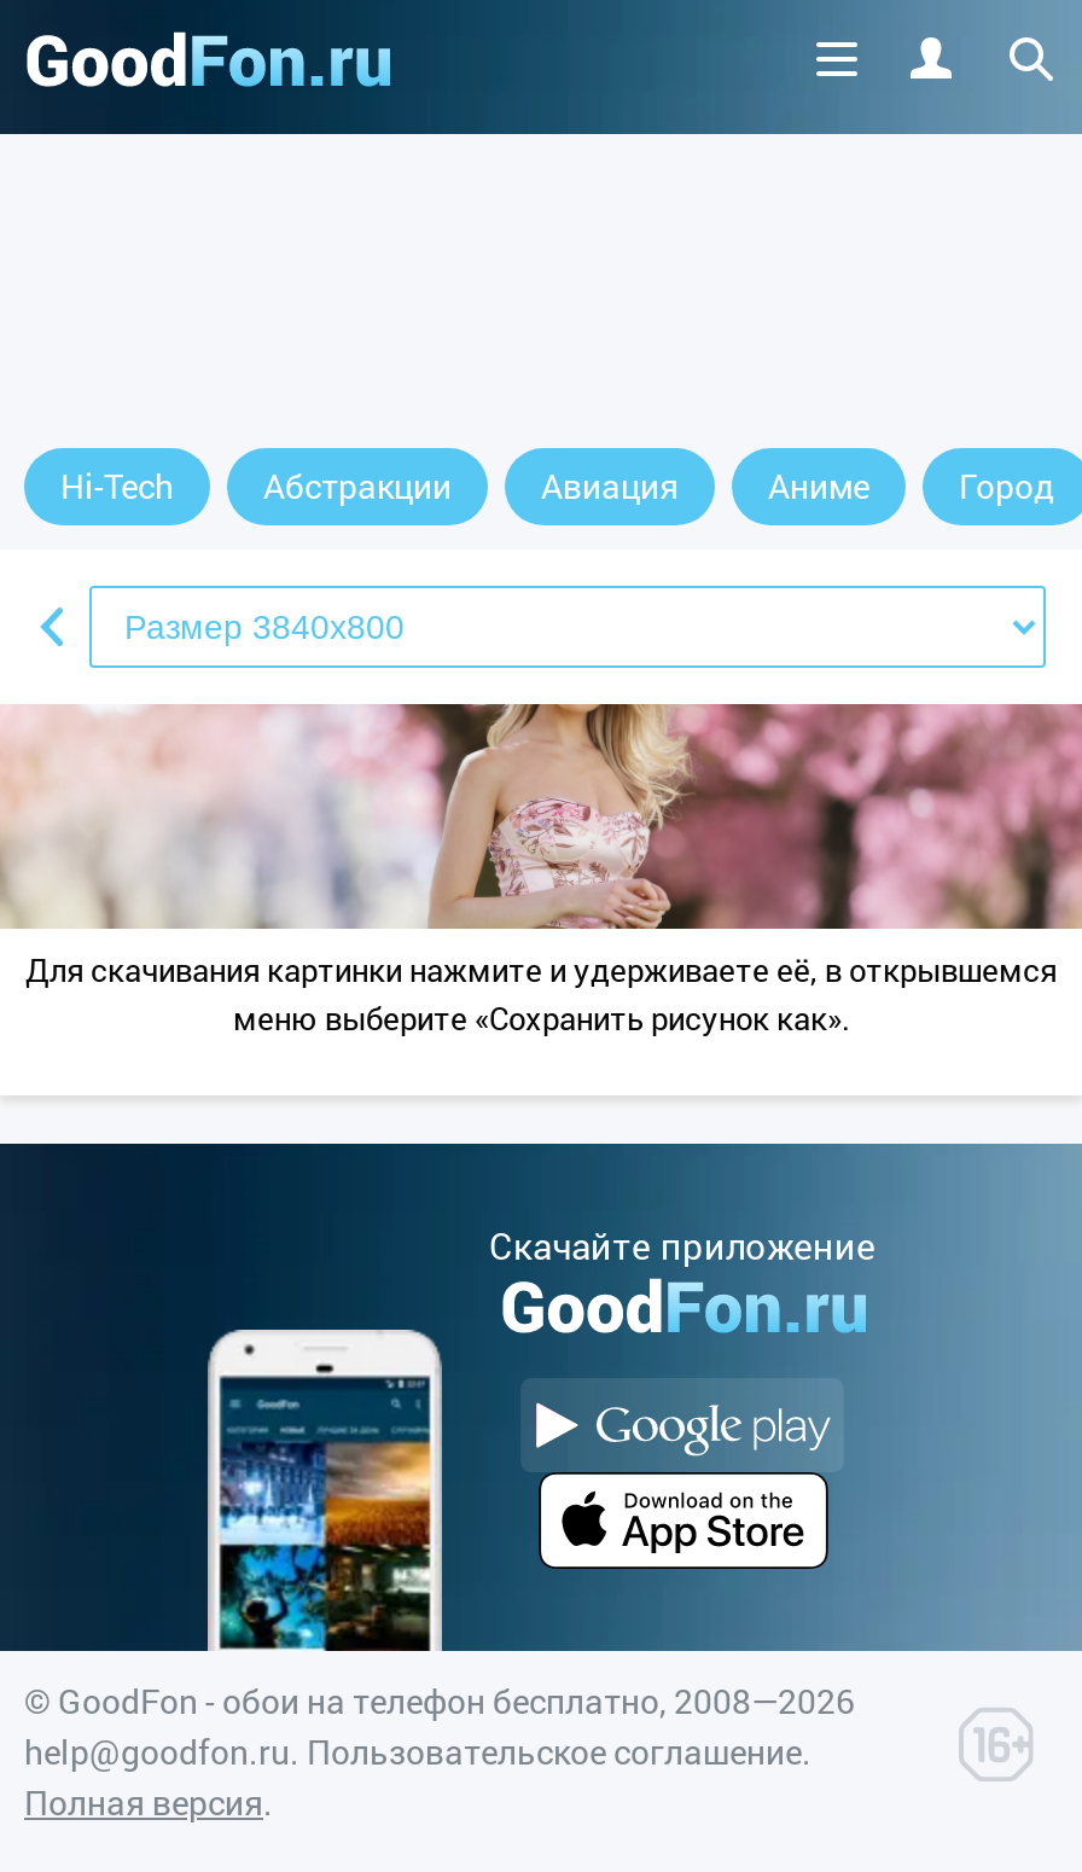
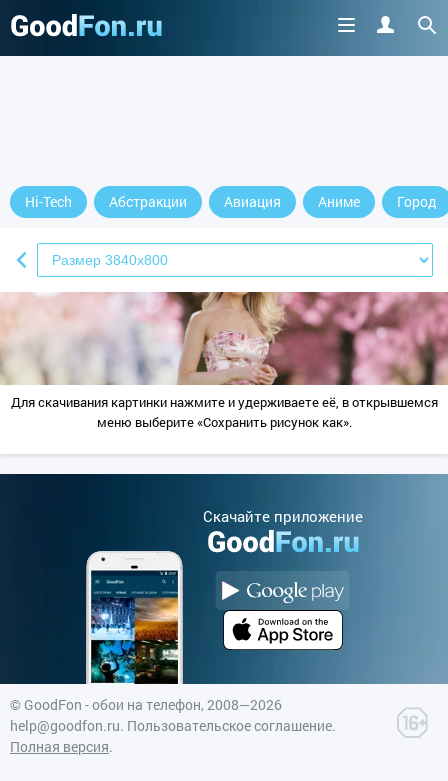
[24,1678,855,1724] © GoodFon - обои на телефон бесплатно, 2008—2026 -> [10,695,282,714] © GoodFon - обои на телефон, 2008—2026

